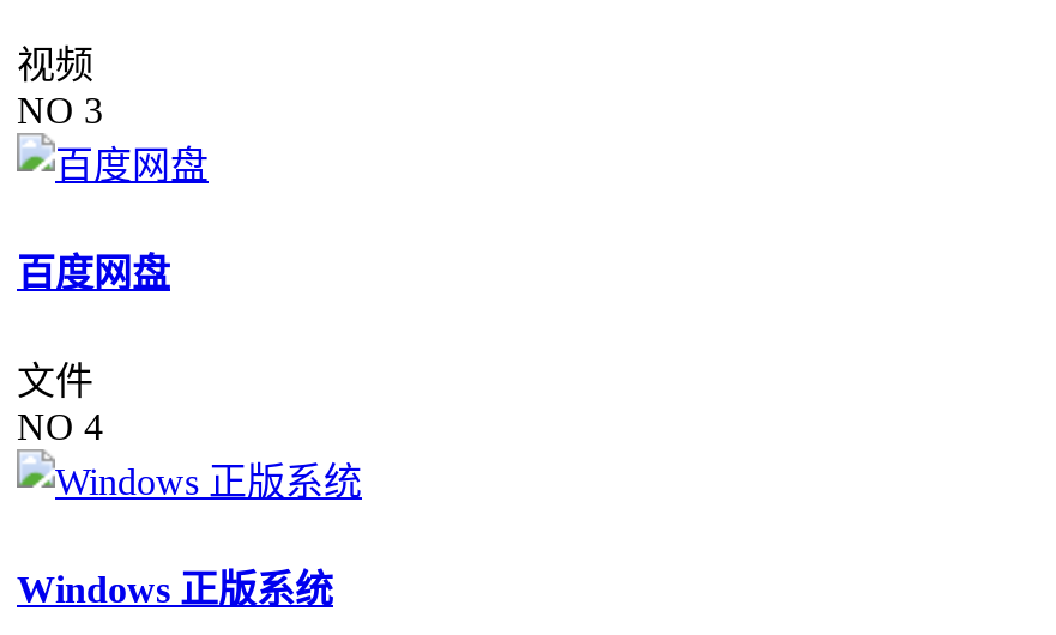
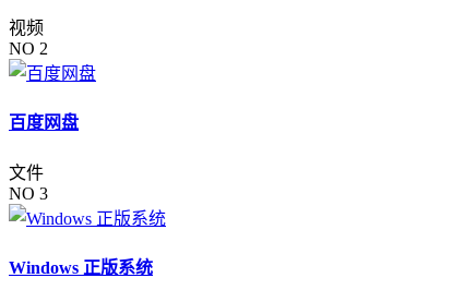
[17,89,103,130] NO 3 -> [9,39,48,58] NO 2
[17,406,103,447] NO 4 -> [9,184,48,202] NO 3

